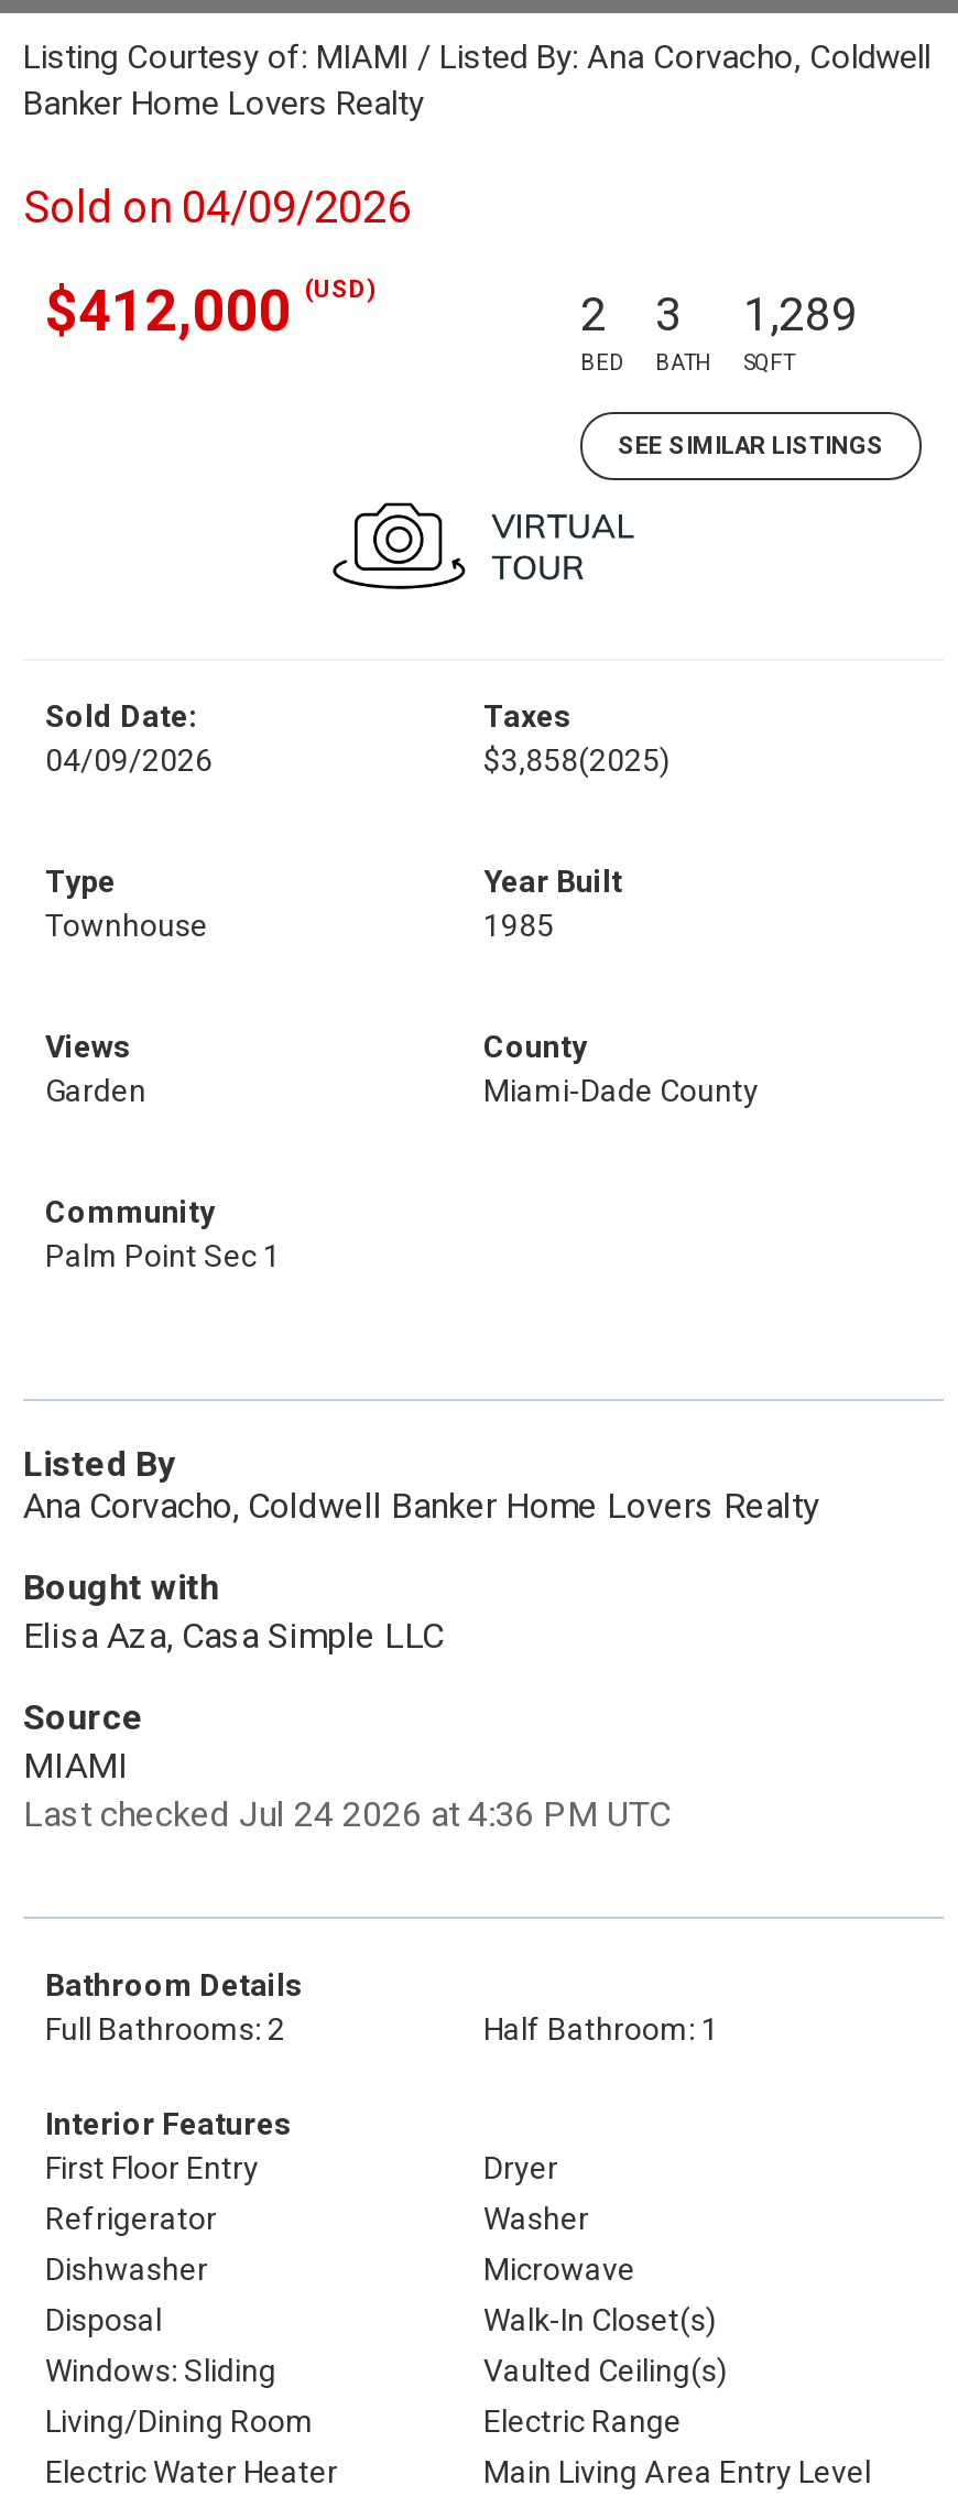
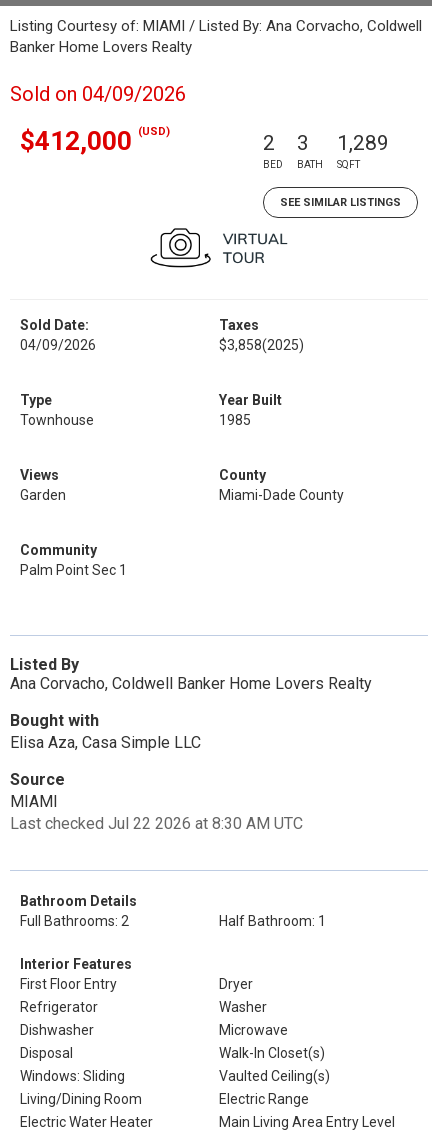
[23,1793,671,1835] Last checked Jul 24 2026 at 4:36 PM UTC -> [10,814,303,833] Last checked Jul 22 2026 at 8:30 AM UTC

